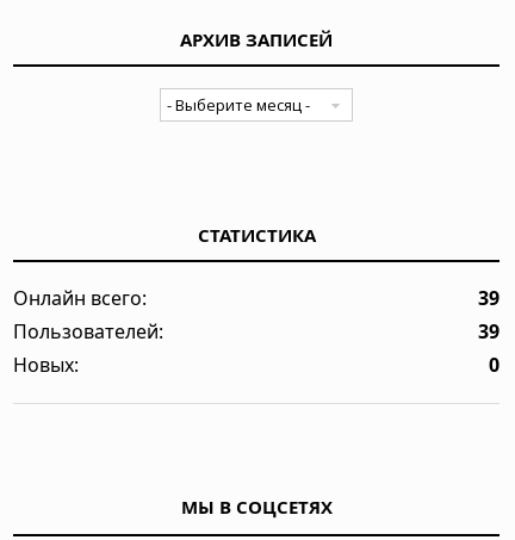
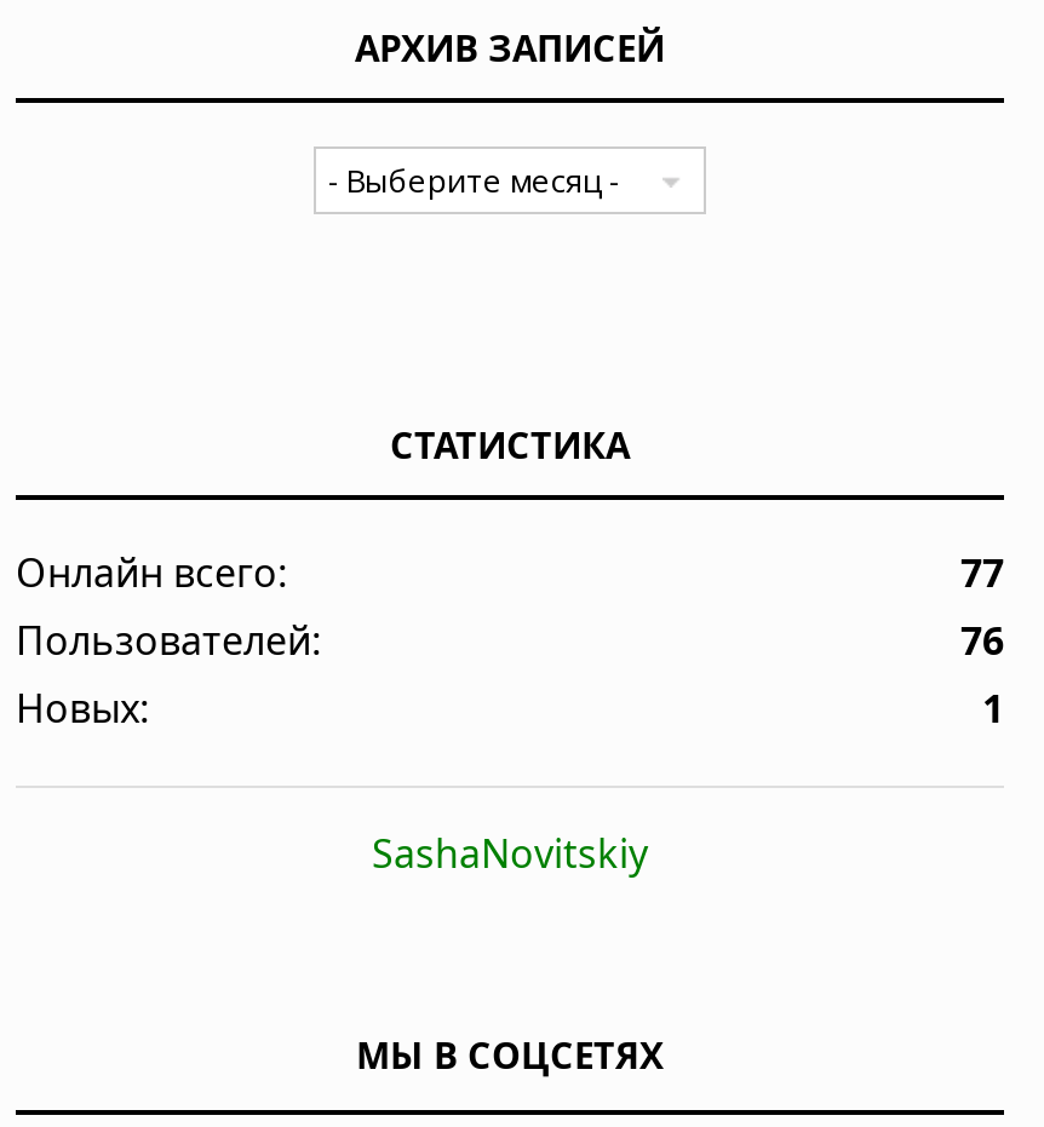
[478,285,500,311] 39 -> [960,546,1004,599] 77
[478,318,500,345] 39 -> [960,614,1004,667] 76
[489,352,500,378] 0 -> [372,682,1004,880] 1 | SashaNovitskiy

